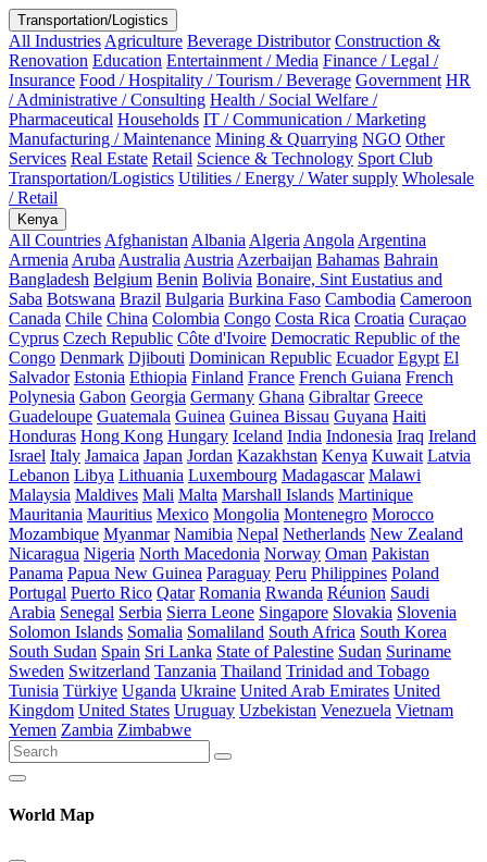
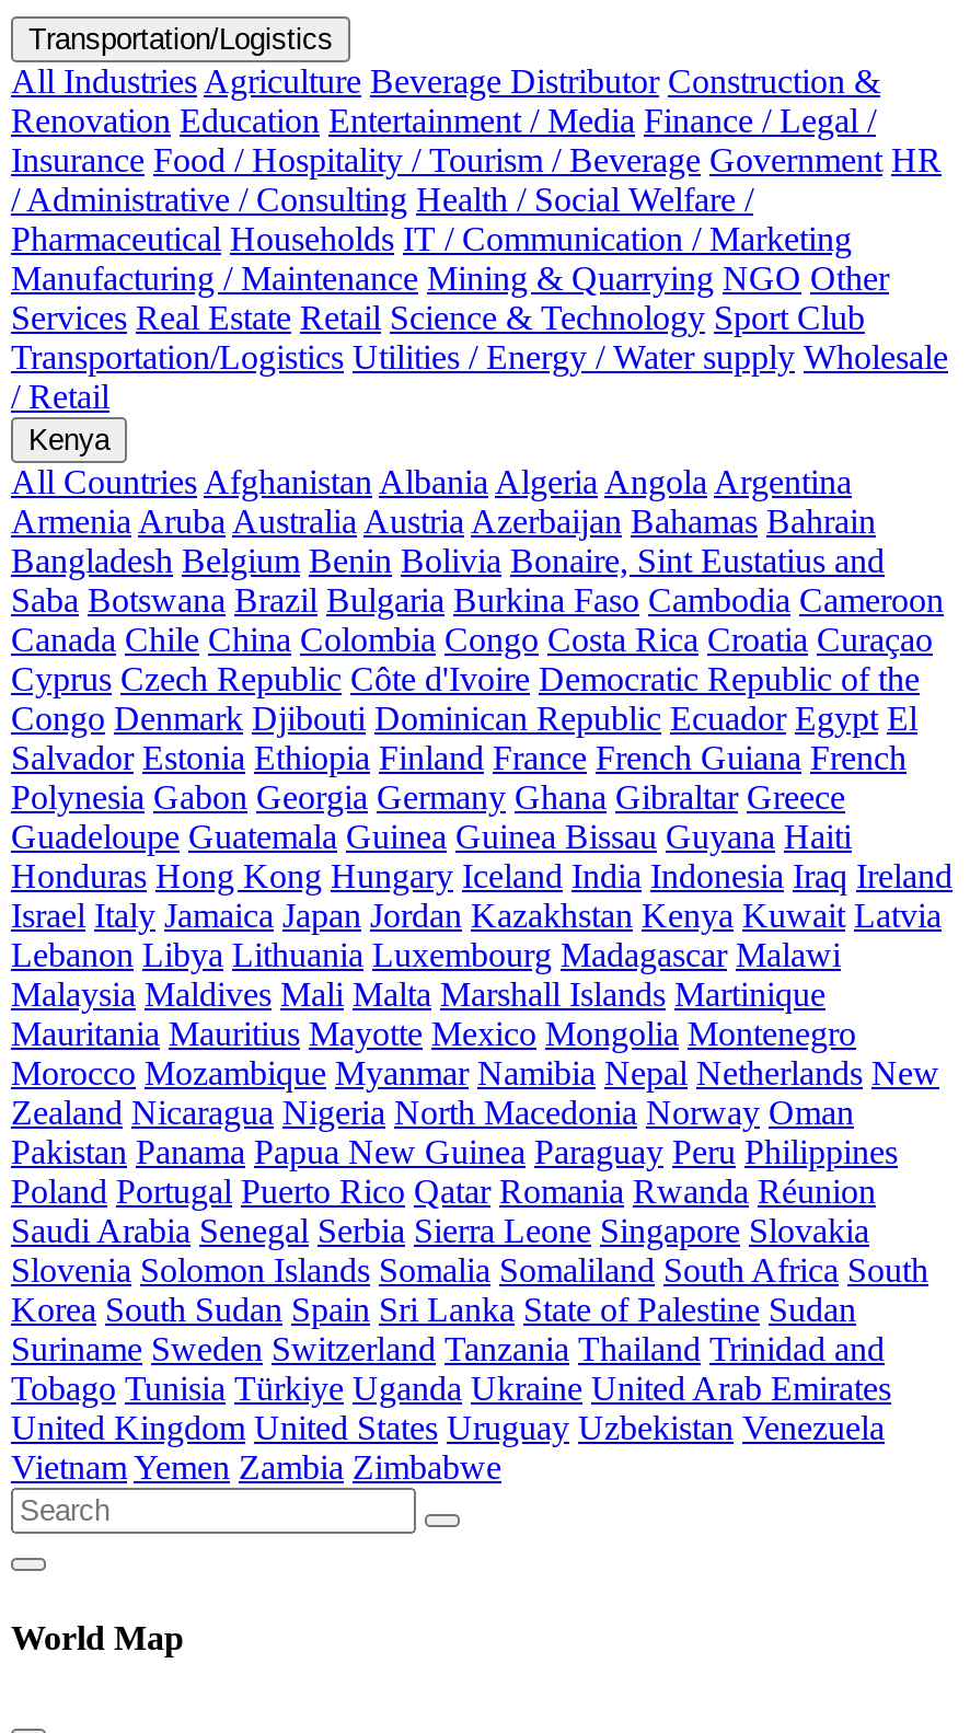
[9,505,463,739] Mauritania Mauritius Mexico Mongolia Montenegro Morocco | Mozambique Myanmar Namibia Nepal Netherlands New Zealand | Nicaragua Nigeria North Macedonia Norway Oman Pakistan | Panama Papua New Guinea Paraguay Peru Philippines Poland | Portugal Puerto Rico Qatar Romania Rwanda Réunion Saudi | Arabia Senegal Serbia Sierra Leone Singapore Slovakia Slovenia | Solomon Islands Somalia Somaliland South Africa South Korea | South Sudan Spain Sri Lanka State of Palestine Sudan Suriname | Sweden Switzerland Tanzania Thailand Trinidad and Tobago | Tunisia Türkiye Uganda Ukraine United Arab Emirates United | Kingdom United States Uruguay Uzbekistan Venezuela Vietnam | Yemen Zambia Zimbabwe -> [11,1014,939,1485] Mauritania Mauritius Mayotte Mexico Mongolia Montenegro | Morocco Mozambique Myanmar Namibia Nepal Netherlands New | Zealand Nicaragua Nigeria North Macedonia Norway Oman | Pakistan Panama Papua New Guinea Paraguay Peru Philippines | Poland Portugal Puerto Rico Qatar Romania Rwanda Réunion | Saudi Arabia Senegal Serbia Sierra Leone Singapore Slovakia | Slovenia Solomon Islands Somalia Somaliland South Africa South | Korea South Sudan Spain Sri Lanka State of Palestine Sudan | Suriname Sweden Switzerland Tanzania Thailand Trinidad and | Tobago Tunisia Türkiye Uganda Ukraine United Arab Emirates | United Kingdom United States Uruguay Uzbekistan Venezuela | Vietnam Yemen Zambia Zimbabwe

